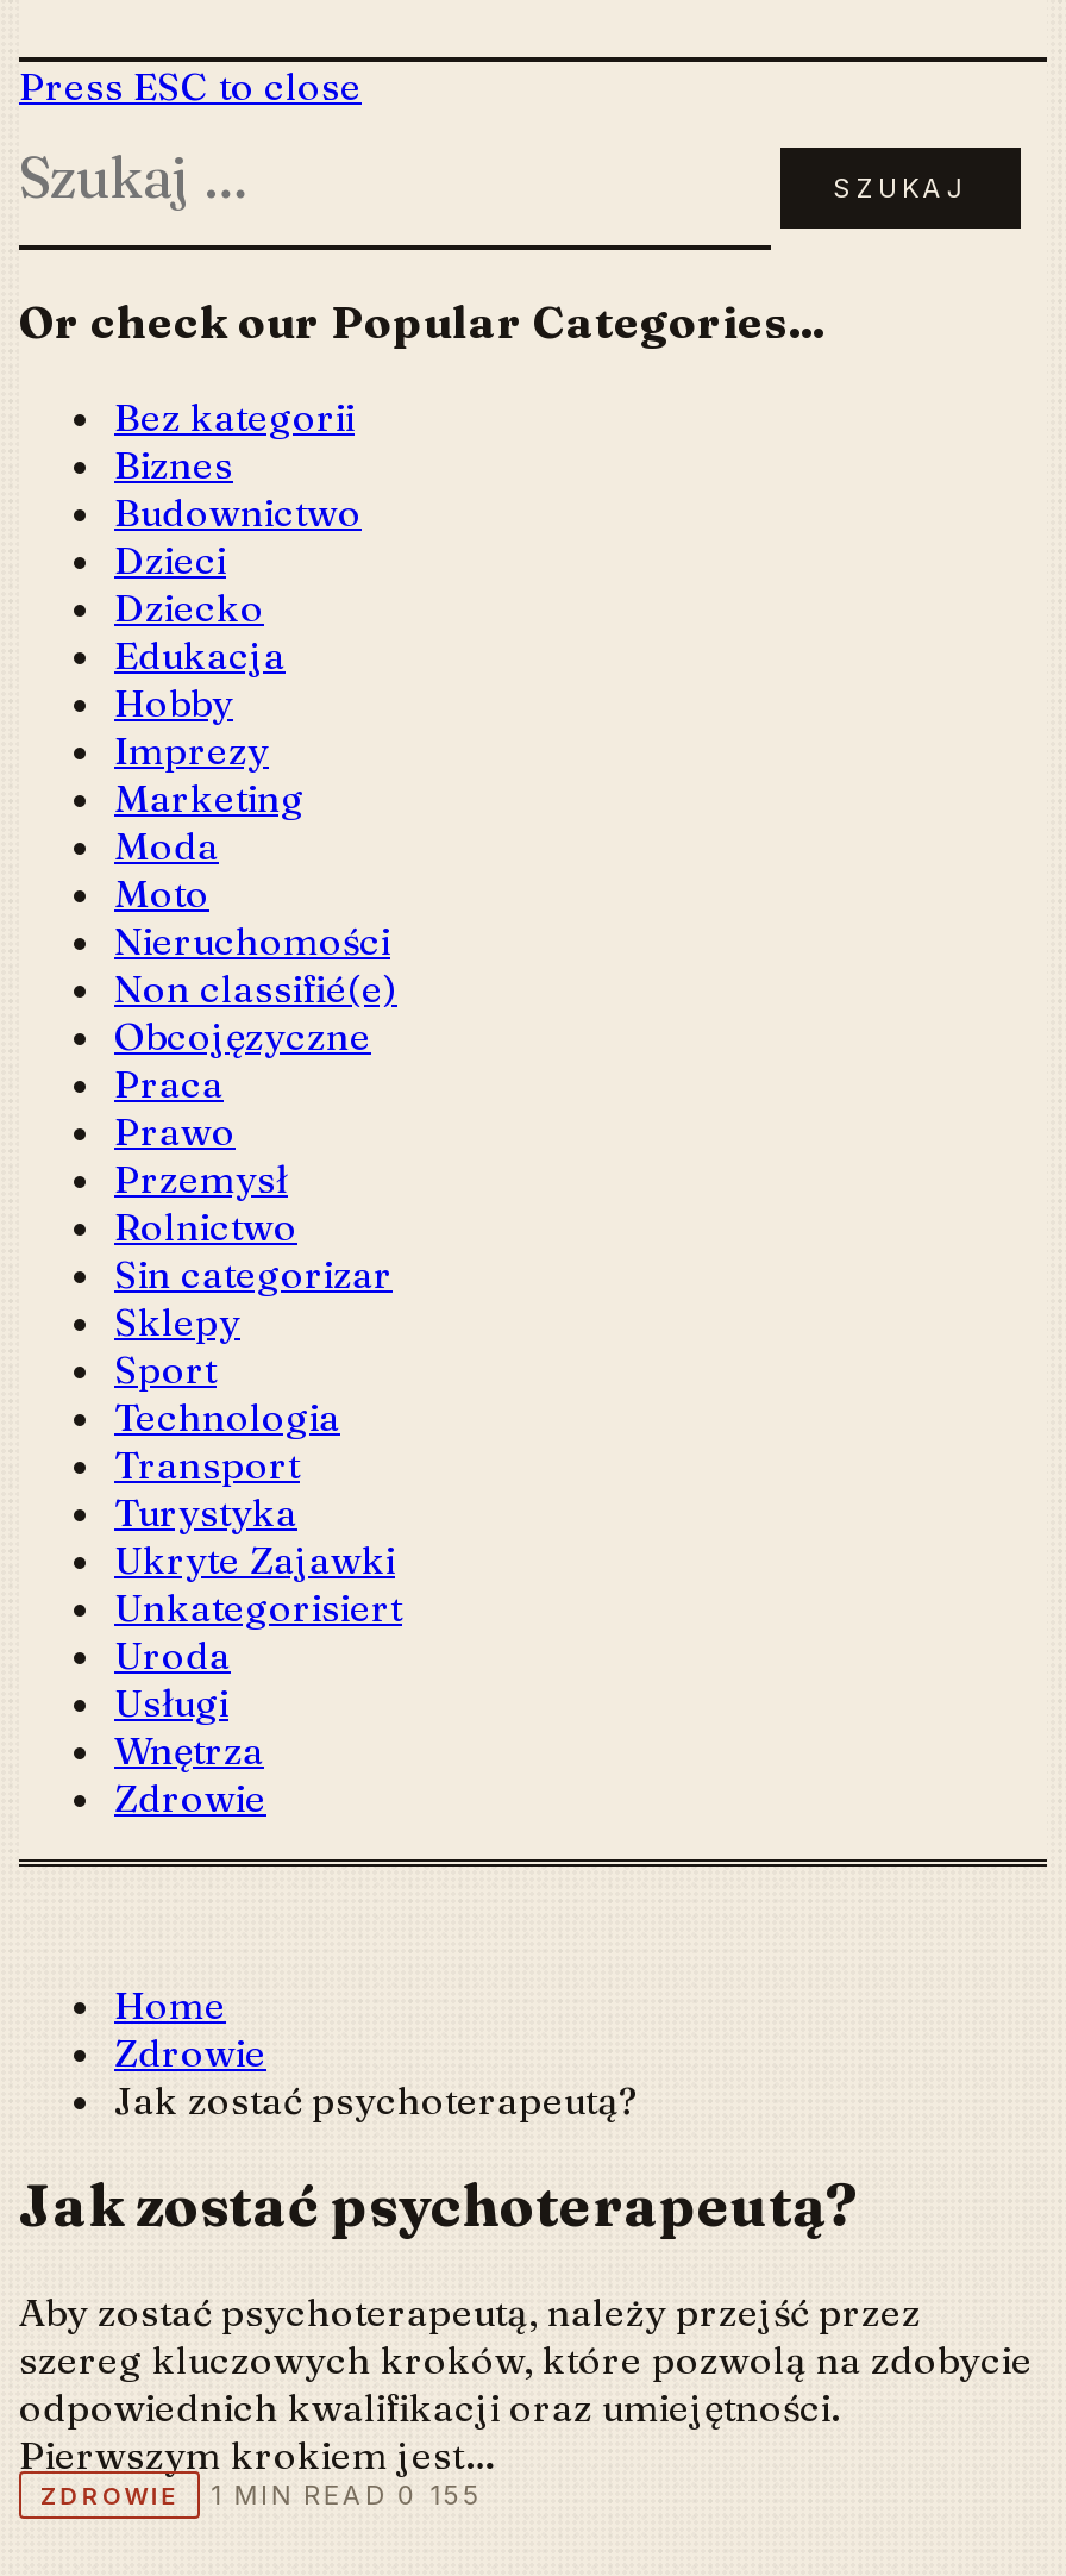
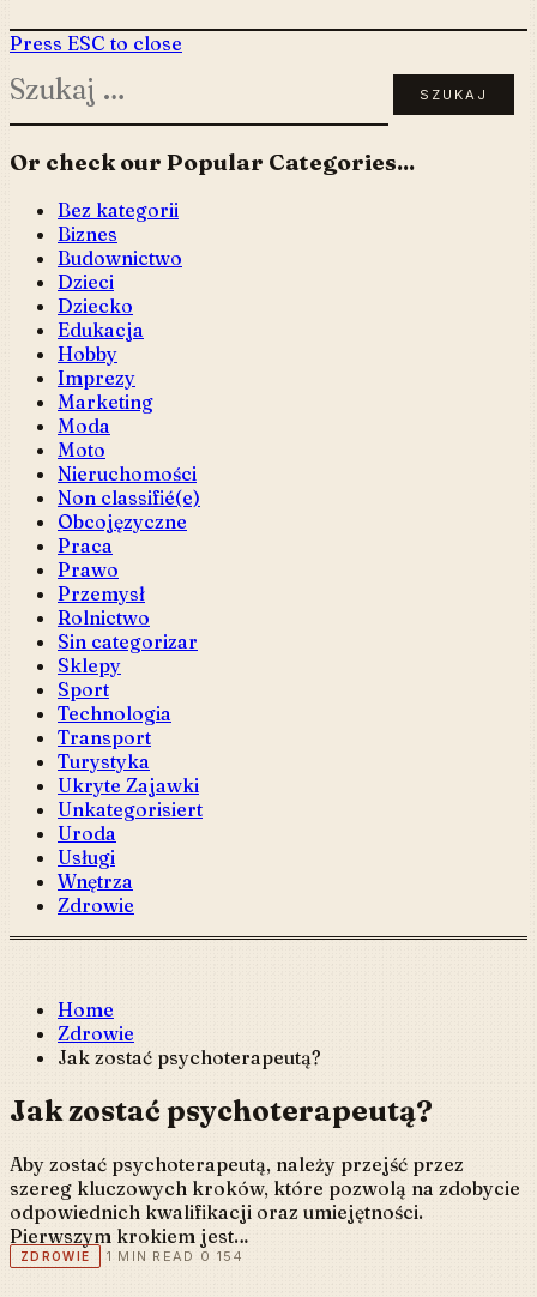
[40,2479,482,2512] ZDROWIE 1 MIN READ 0 155 -> [20,1248,244,1265] ZDROWIE 1 MIN READ 0 154

